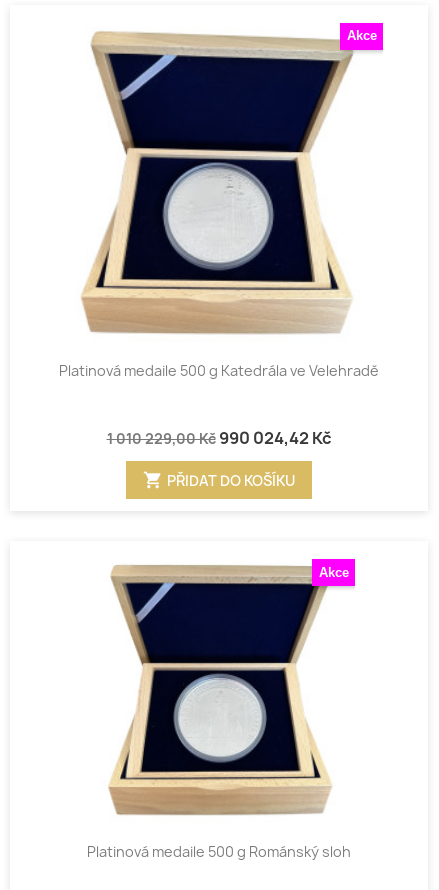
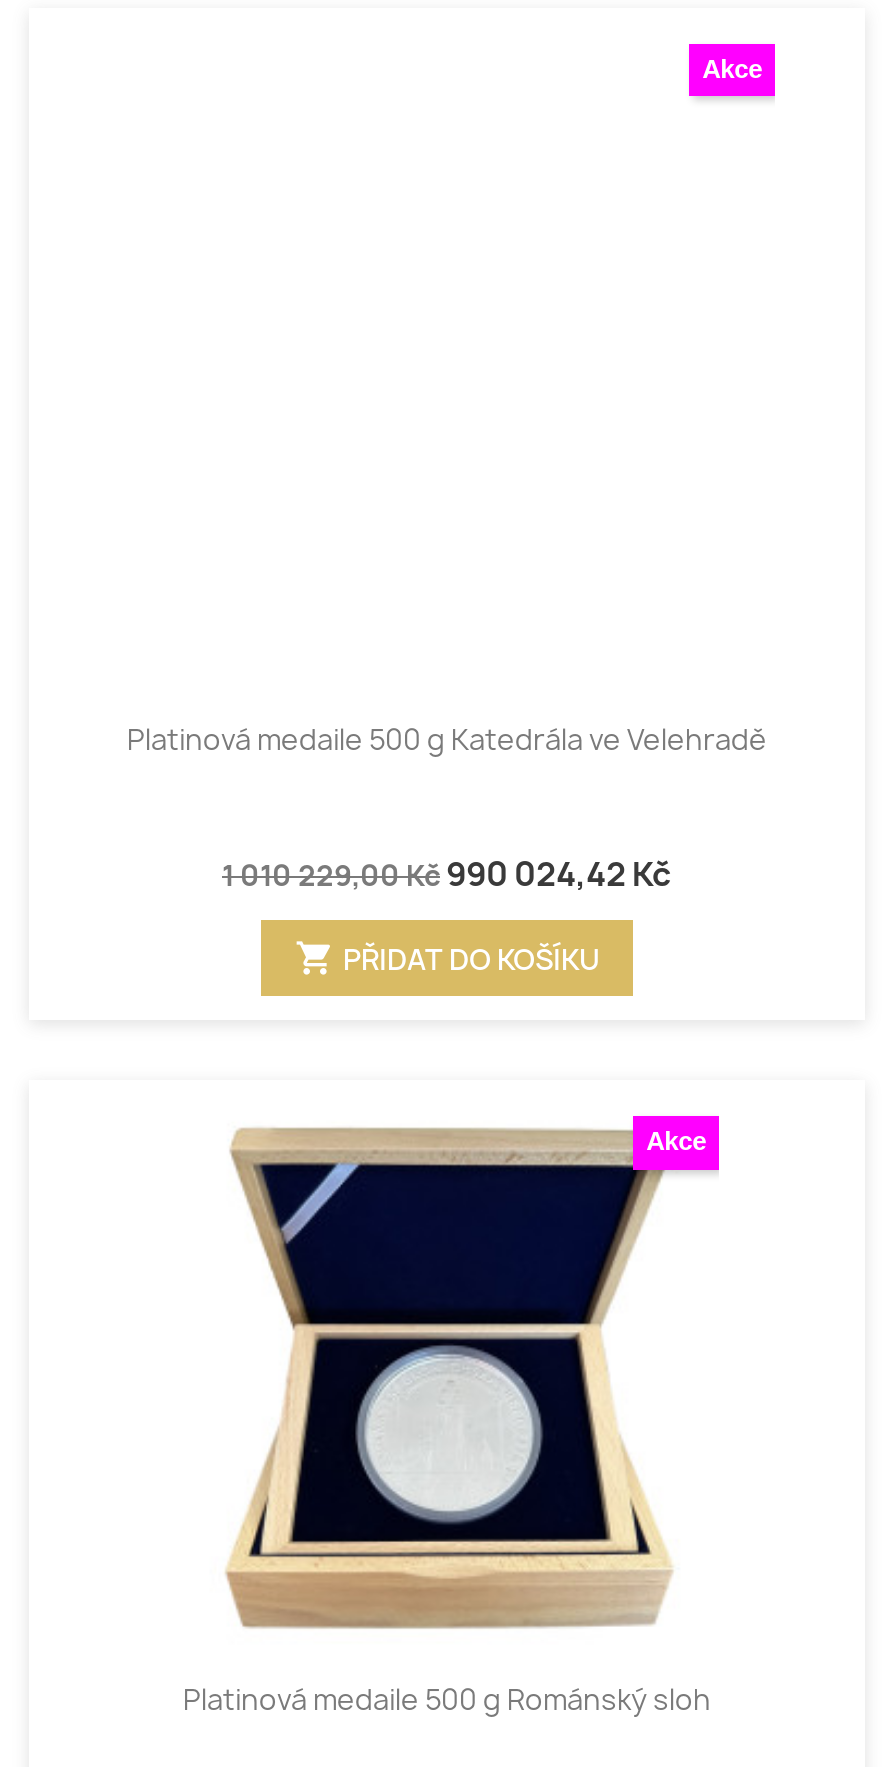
[81,31,354,335] [image] -> none

